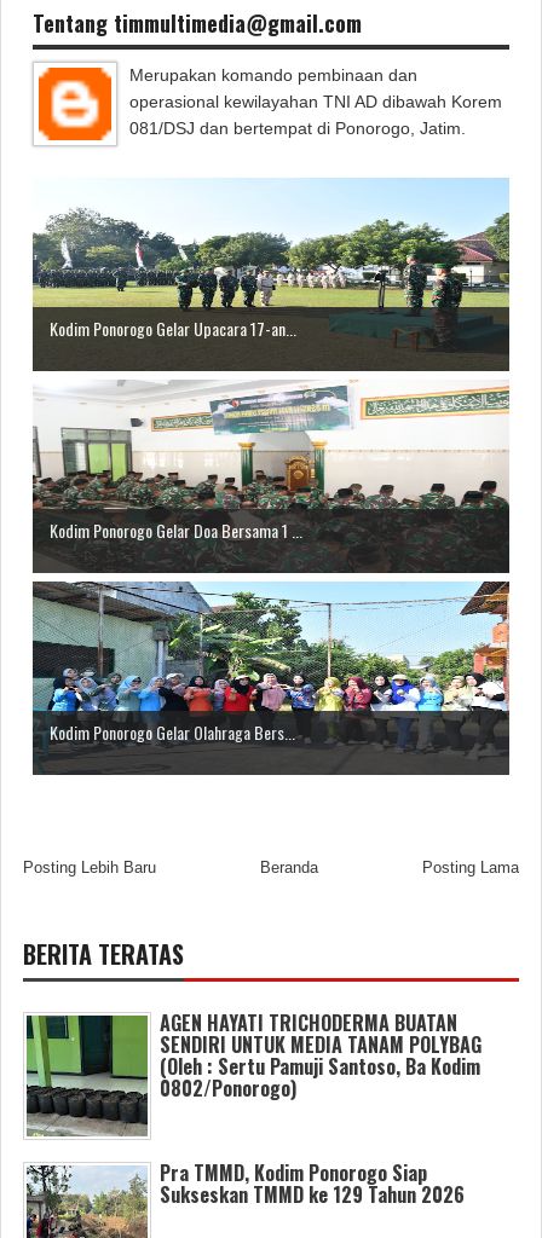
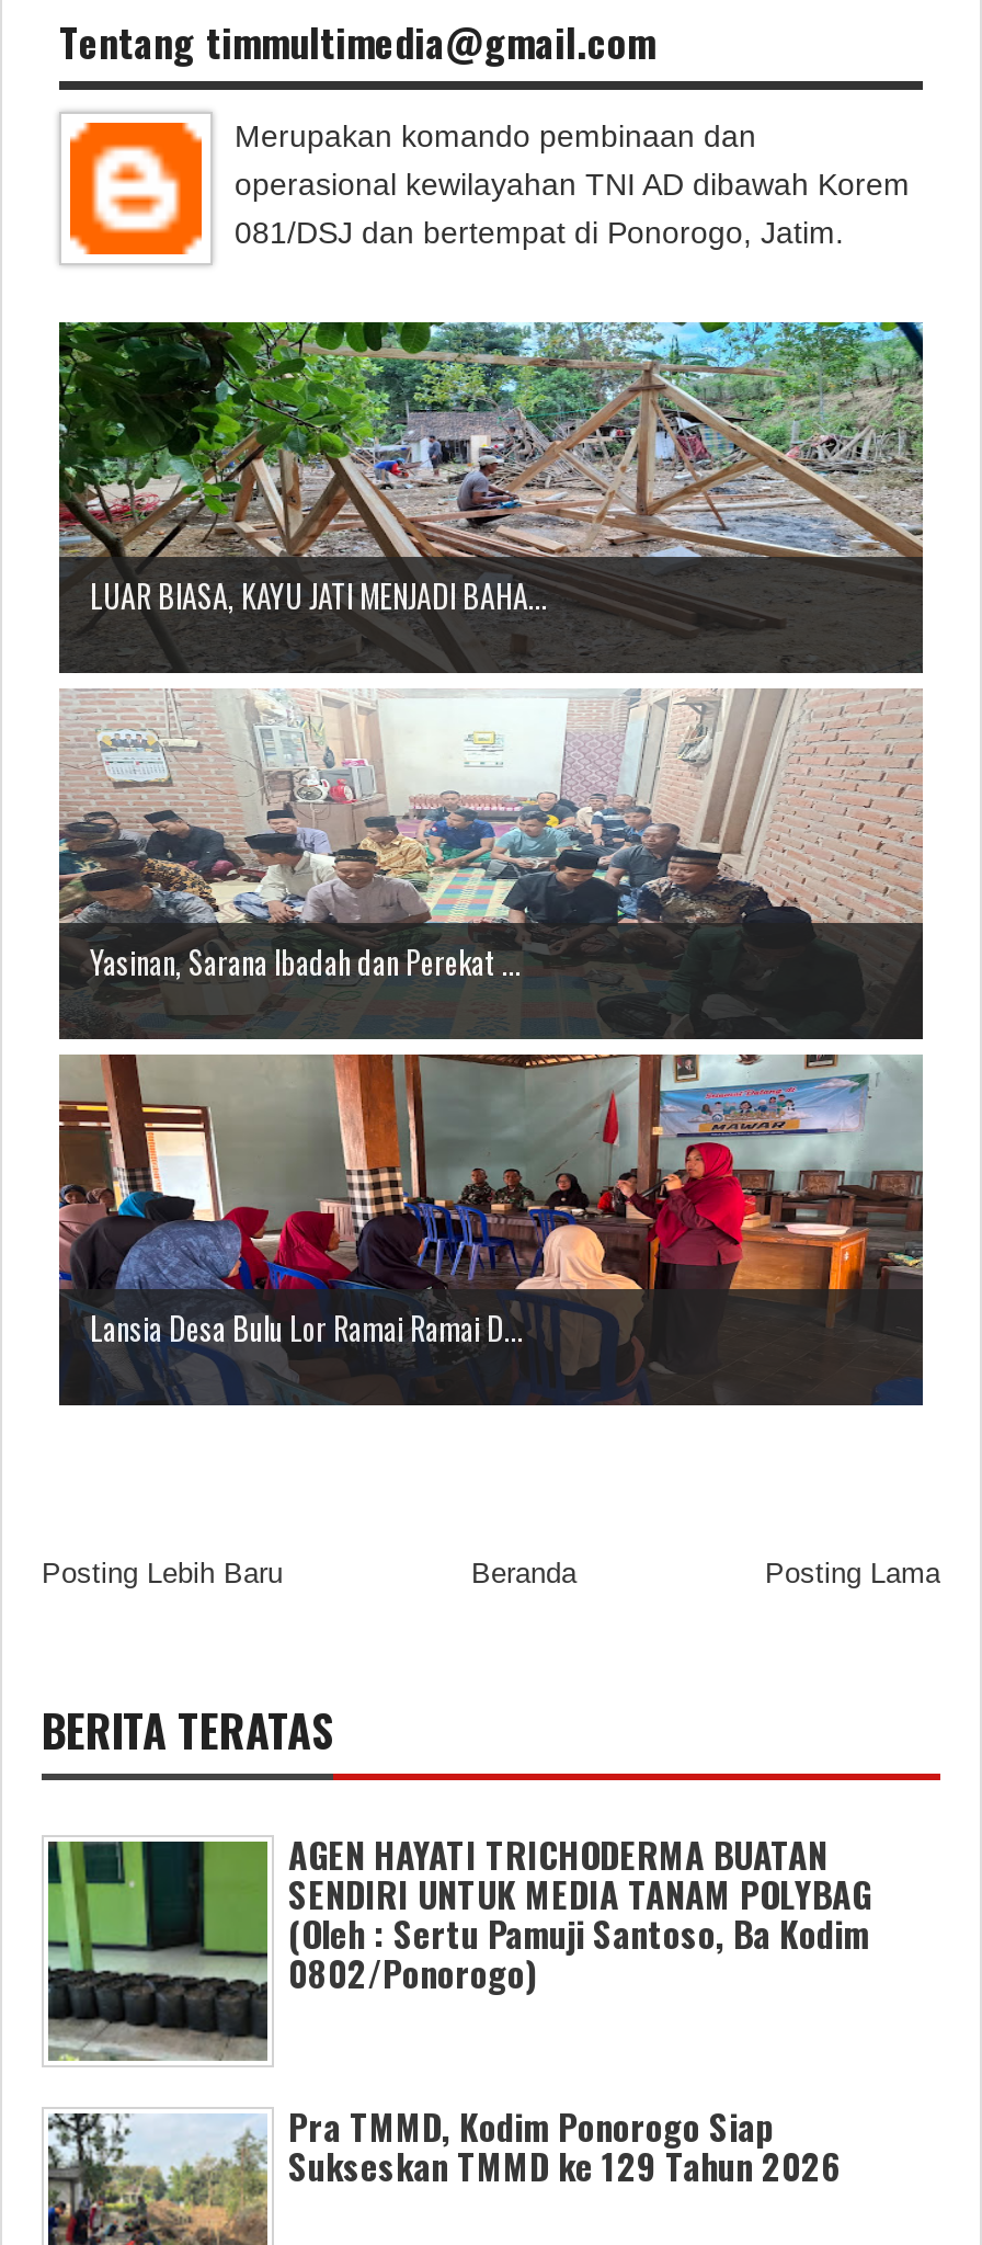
[31,178,511,352] [image] | Kodim Ponorogo Gelar Upacara 17-an... -> [57,320,925,631] [image] | LUAR BIASA, KAYU JATI MENJADI BAHA...
[33,380,509,543] [image] | Kodim Ponorogo Gelar Doa Bersama 1 ... -> [59,688,923,985] [image] | Yasinan, Sarana Ibadah dan Perekat ...
[31,580,511,774] [image] | Kodim Ponorogo Gelar Olahraga Bers... -> [57,1052,925,1401] [image] | Lansia Desa Bulu Lor Ramai Ramai D...

